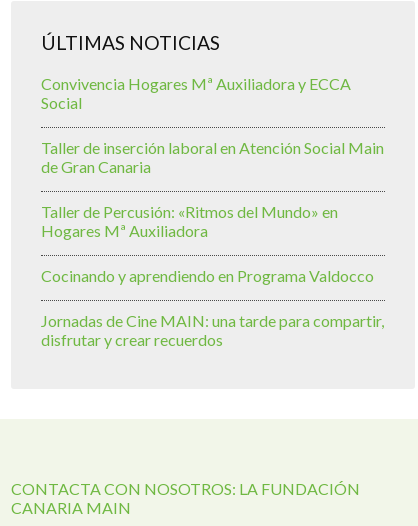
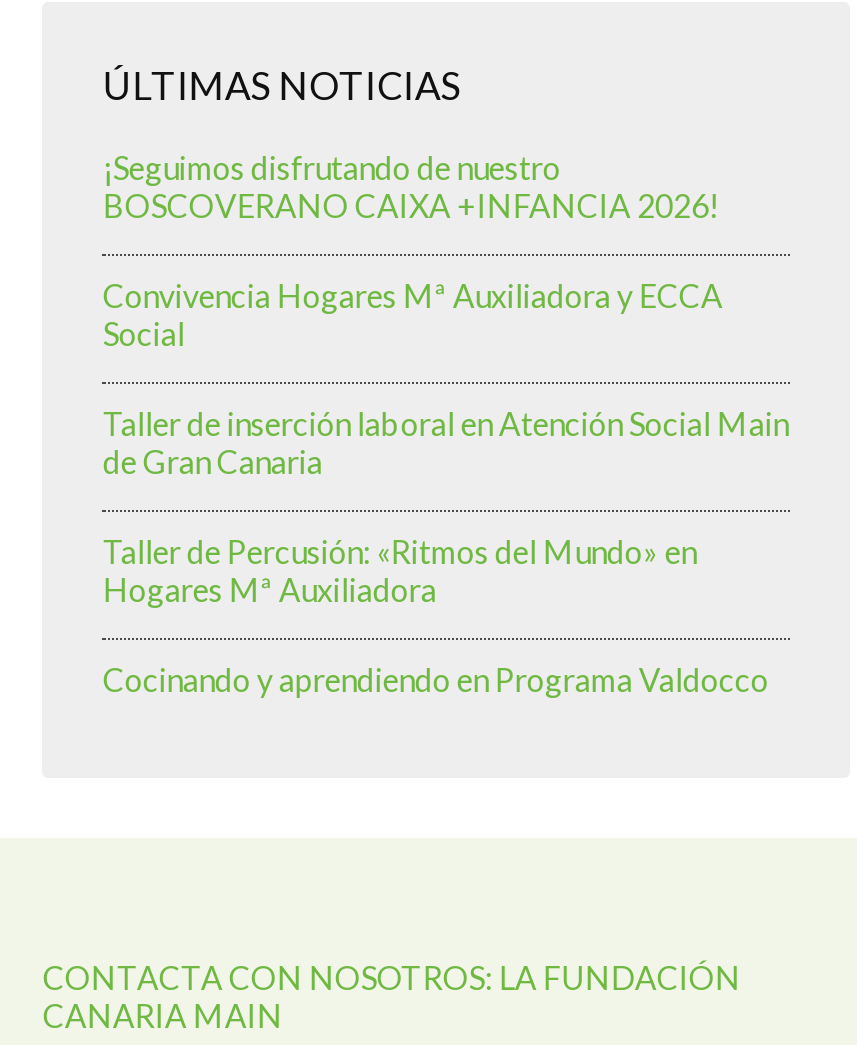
none -> [103,148,719,224] ¡Seguimos disfrutando de nuestro | BOSCOVERANO CAIXA +INFANCIA 2026!
moved [41,74,384,285] -> [103,276,789,698]: Convivencia Hogares Mª Auxiliadora y ECCA | Social | Taller de inserción laboral en Atención Social Main | de Gran Canaria | Taller de Percusión: «Ritmos del Mundo» en | Hogares Mª Auxiliadora | Cocinando y aprendiendo en Programa Valdocco
[41,311,384,349] Jornadas de Cine MAIN: una tarde para compartir, | disfrutar y crear recuerdos -> none

